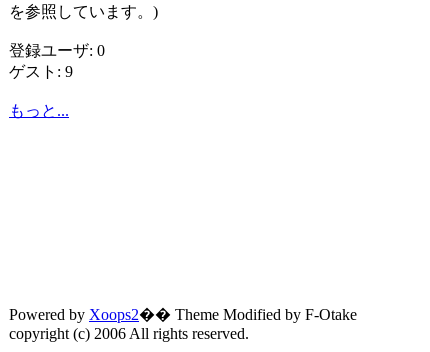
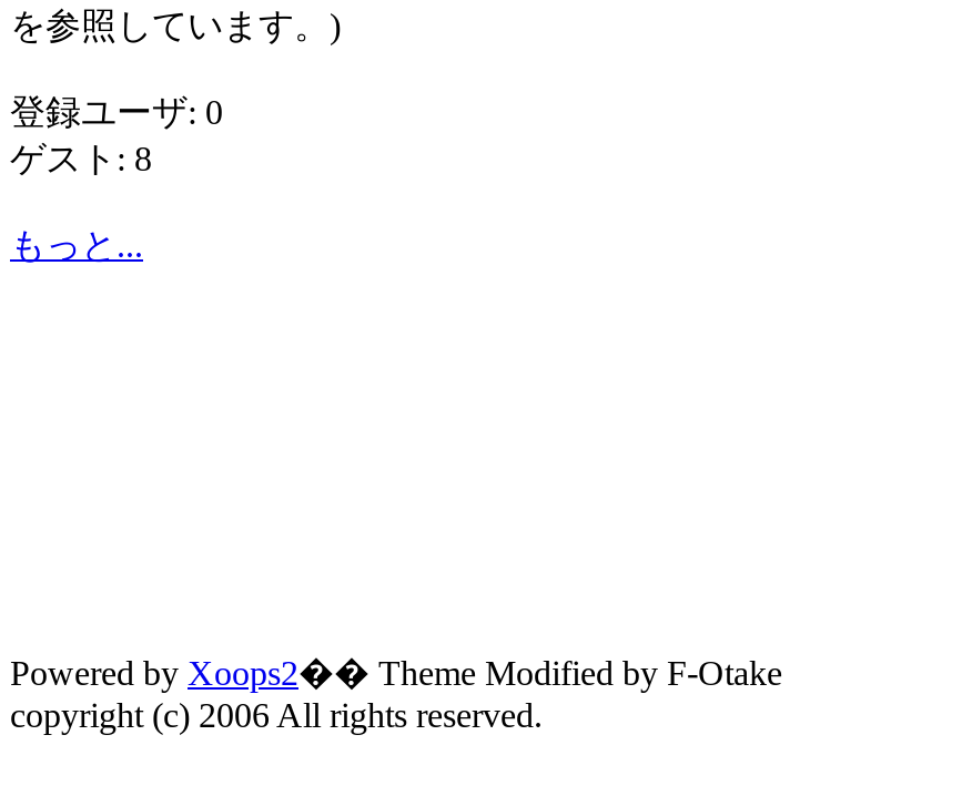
[9,63,73,80] ゲスト: 9 -> [10,140,152,177] ゲスト: 8

